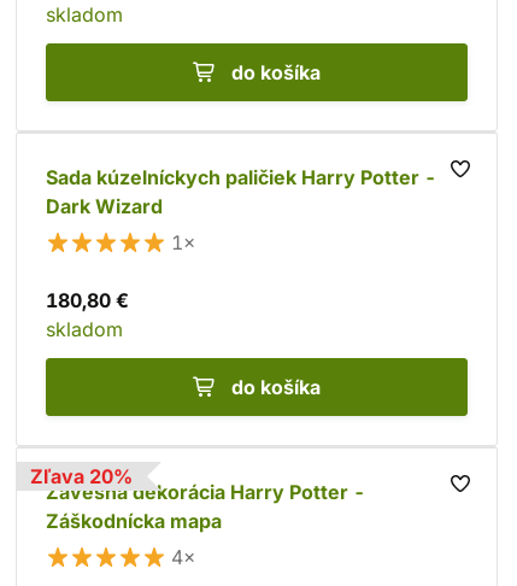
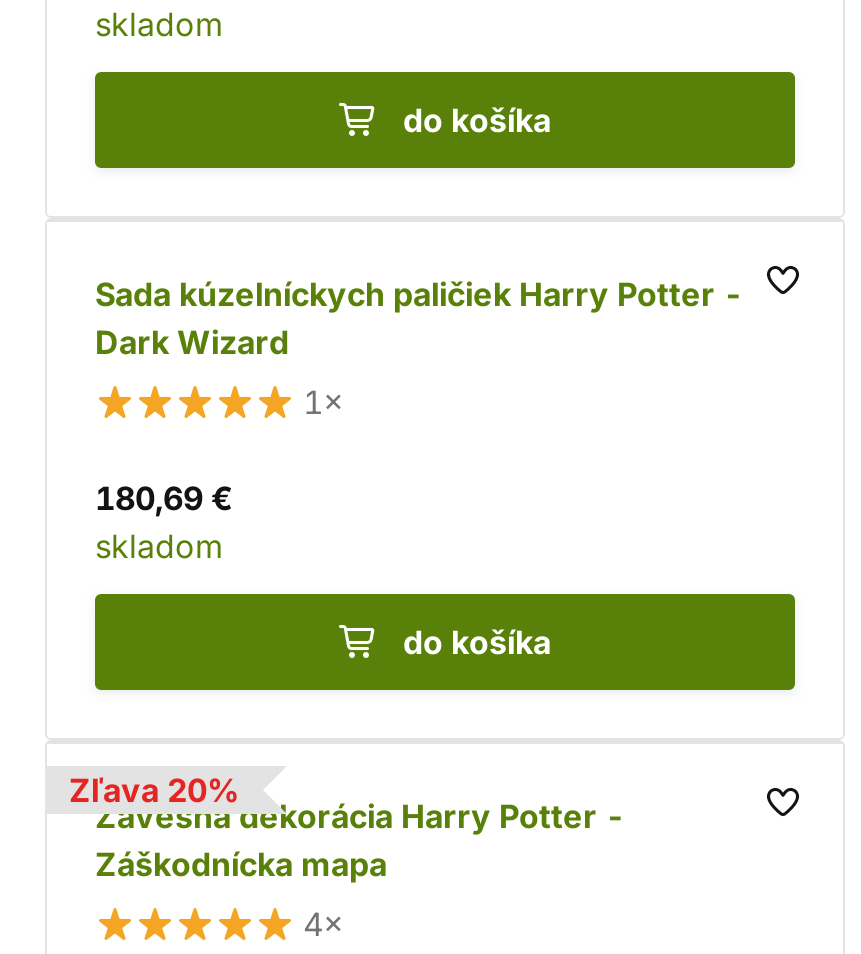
[46,288,129,312] 180,80 € -> [95,478,233,518] 180,69 €

